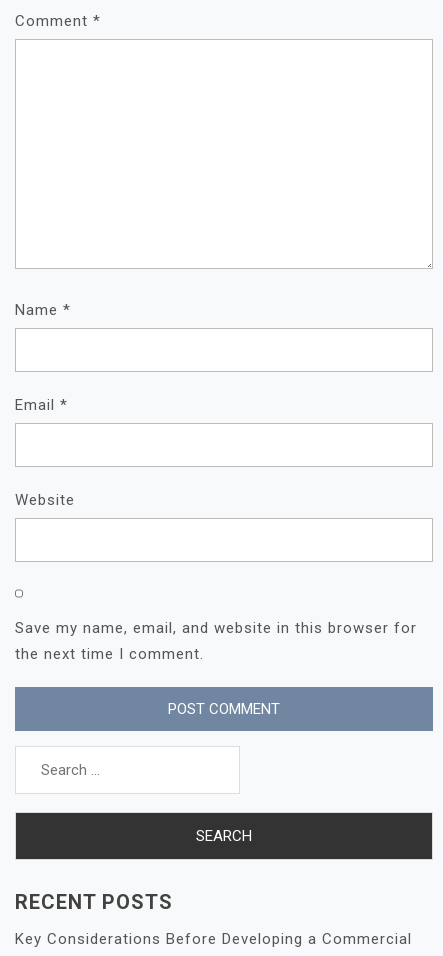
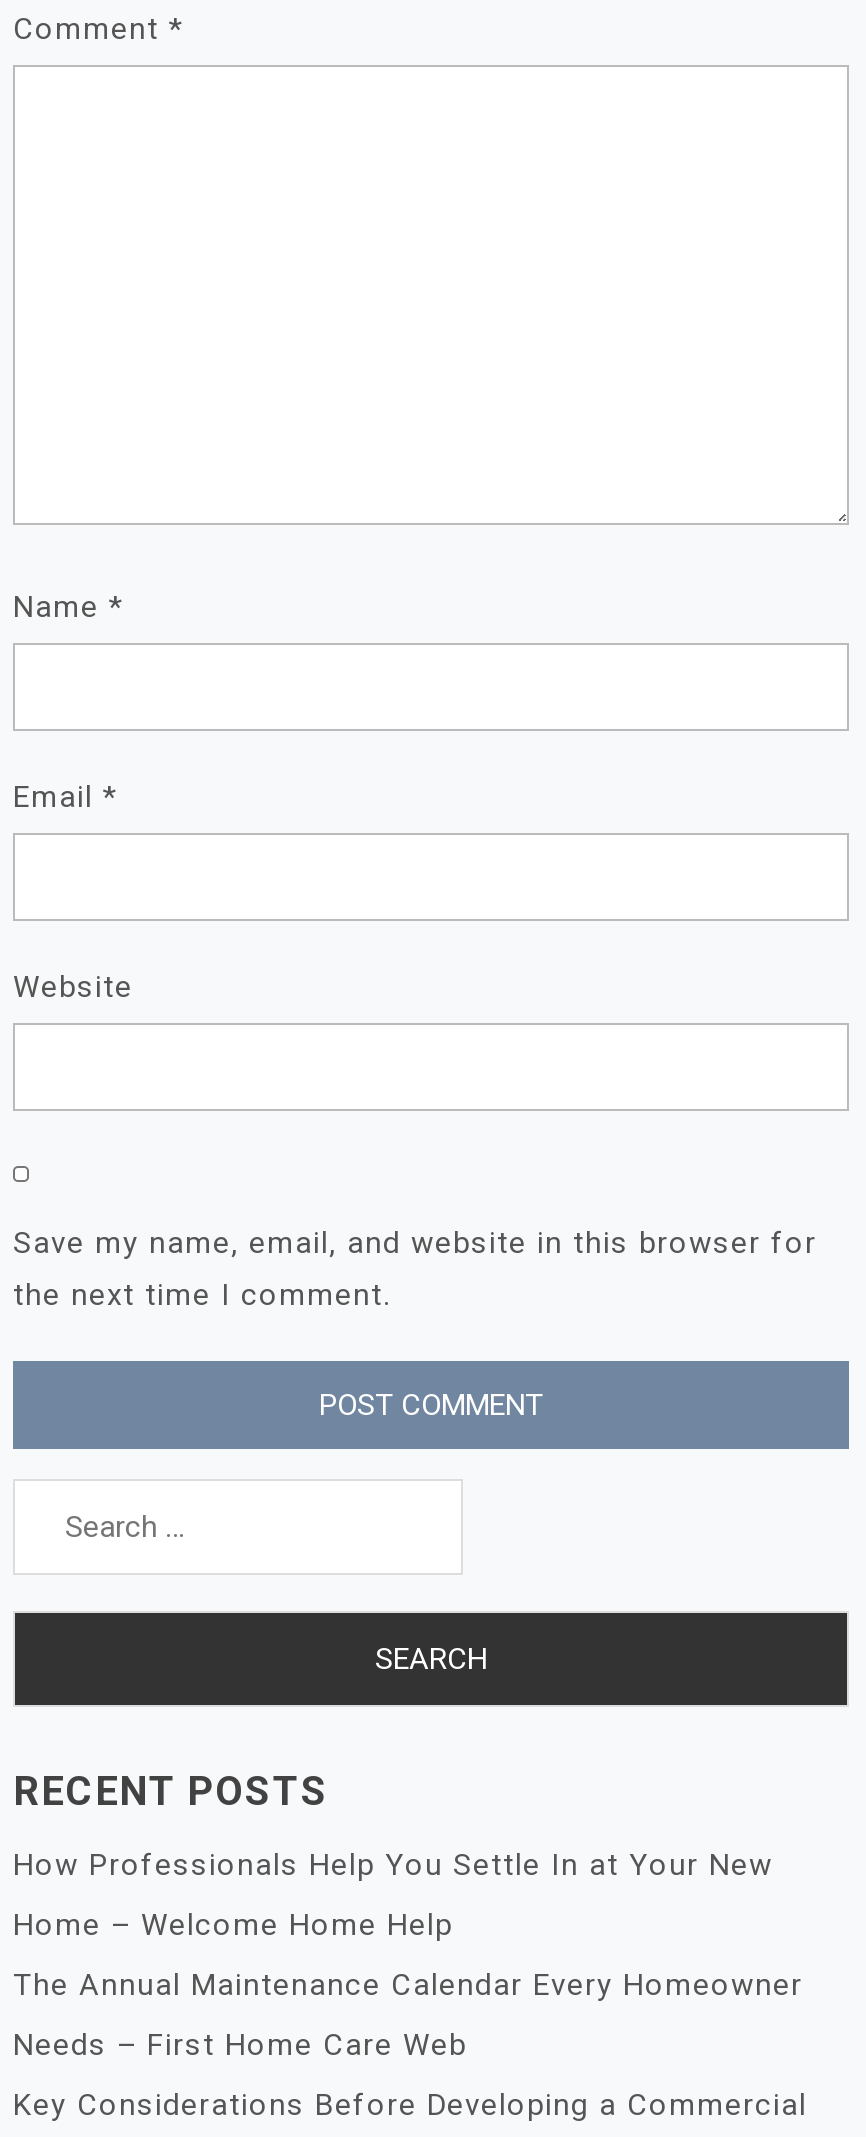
none -> [13,1848,803,2064] How Professionals Help You Settle In at Your New | Home – Welcome Home Help | The Annual Maintenance Calendar Every Homeowner | Needs – First Home Care Web

